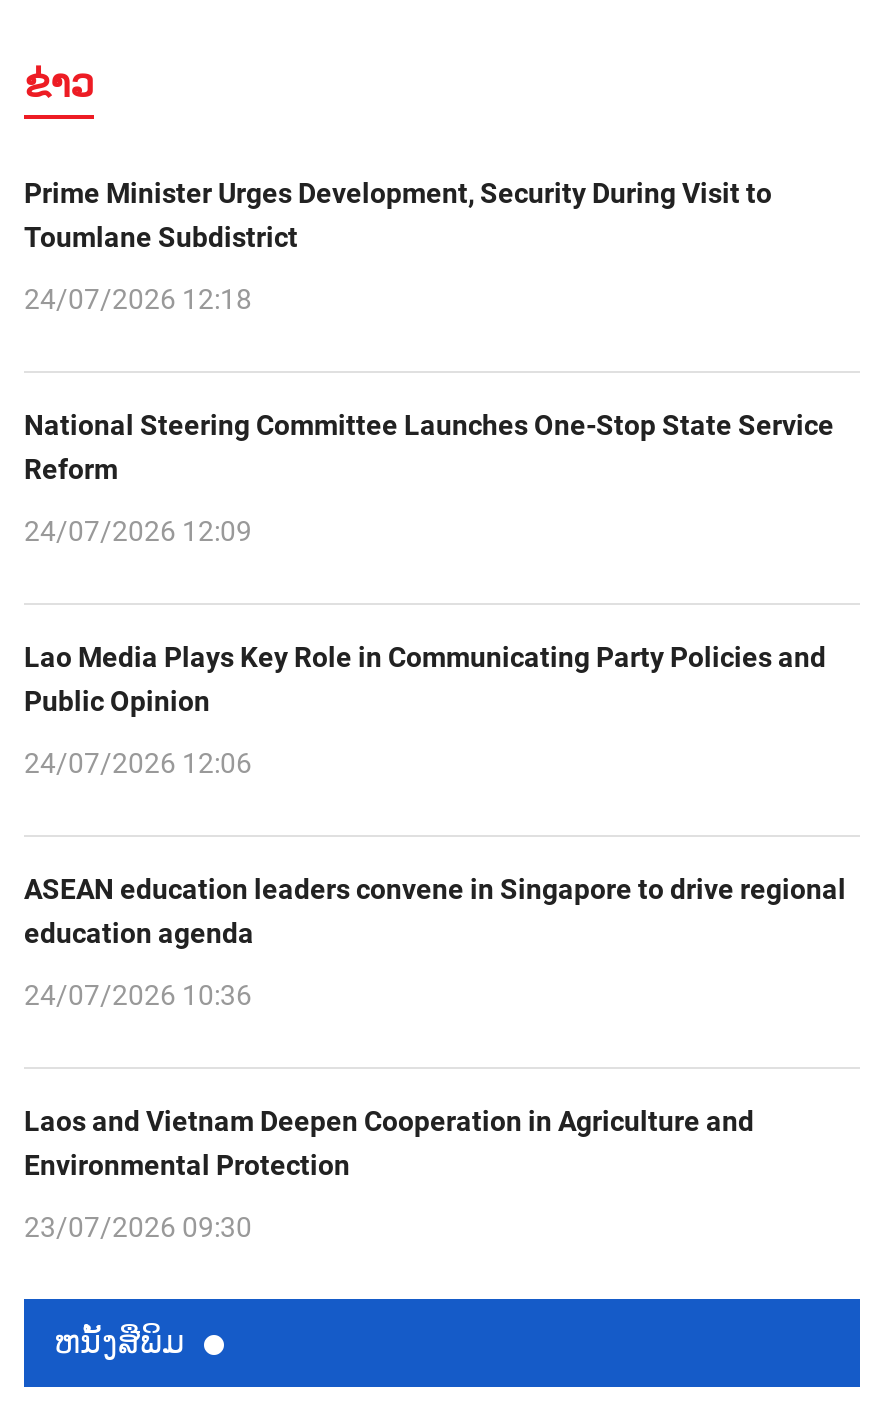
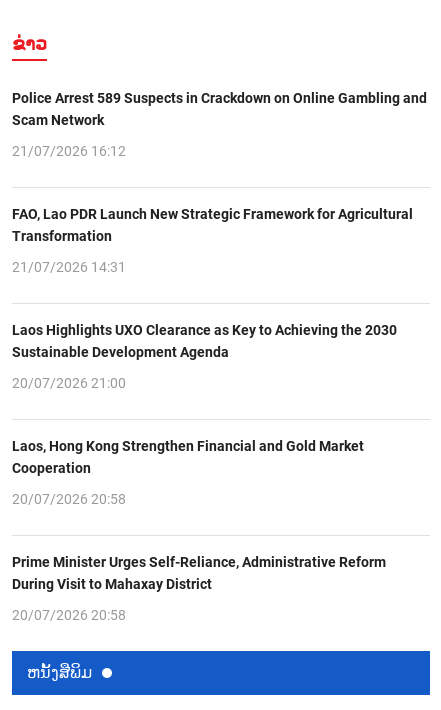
[24,178,772,254] Prime Minister Urges Development, Security During Visit to | Toumlane Subdistrict -> [12,90,427,128] Police Arrest 589 Suspects in Crackdown on Online Gambling and | Scam Network
[24,284,252,316] 24/07/2026 12:18 -> [12,143,126,159] 21/07/2026 16:12
[24,410,834,486] National Steering Committee Launches One-Stop State Service | Reform -> [12,206,413,244] FAO, Lao PDR Launch New Strategic Framework for Agricultural | Transformation
[24,516,252,548] 24/07/2026 12:09 -> [12,259,126,275] 21/07/2026 14:31
[24,642,826,718] Lao Media Plays Key Role in Communicating Party Policies and | Public Opinion -> [12,322,397,360] Laos Highlights UXO Clearance as Key to Achieving the 2030 | Sustainable Development Agenda
[24,748,252,780] 24/07/2026 12:06 -> [12,375,126,391] 20/07/2026 21:00
[24,874,846,950] ASEAN education leaders convene in Singapore to drive regional | education agenda -> [12,438,364,476] Laos, Hong Kong Strengthen Financial and Gold Market | Cooperation
[24,980,252,1012] 24/07/2026 10:36 -> [12,491,126,507] 20/07/2026 20:58
[24,1106,754,1182] Laos and Vietnam Deepen Cooperation in Agriculture and | Environmental Protection -> [12,554,386,592] Prime Minister Urges Self-Reliance, Administrative Reform | During Visit to Mahaxay District
[24,1212,252,1244] 23/07/2026 09:30 -> [12,607,126,623] 20/07/2026 20:58

